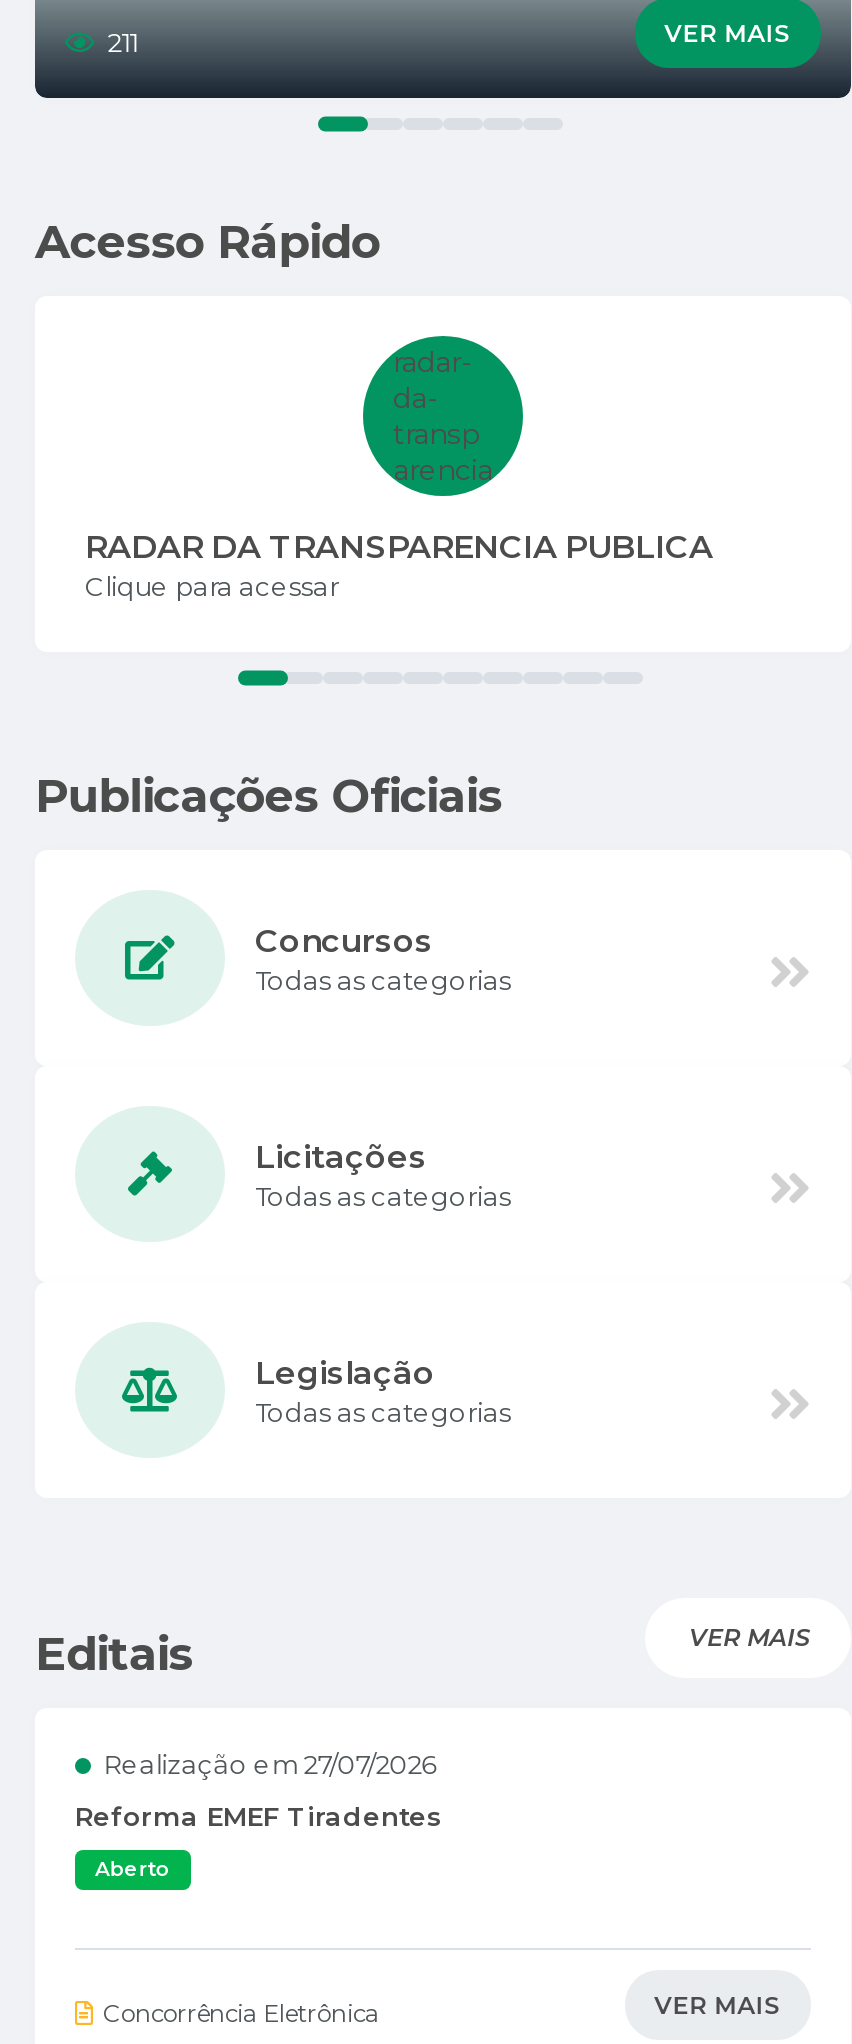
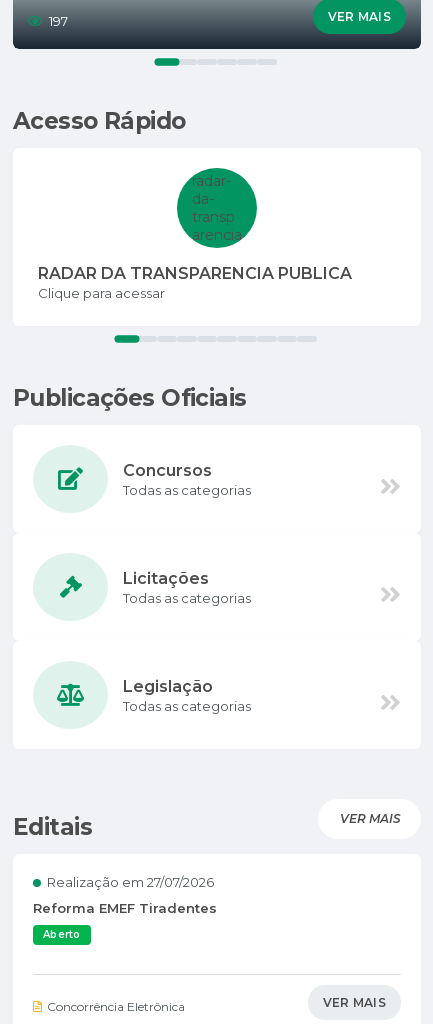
[107,26,137,58] 211 -> [49,13,68,29] 197

